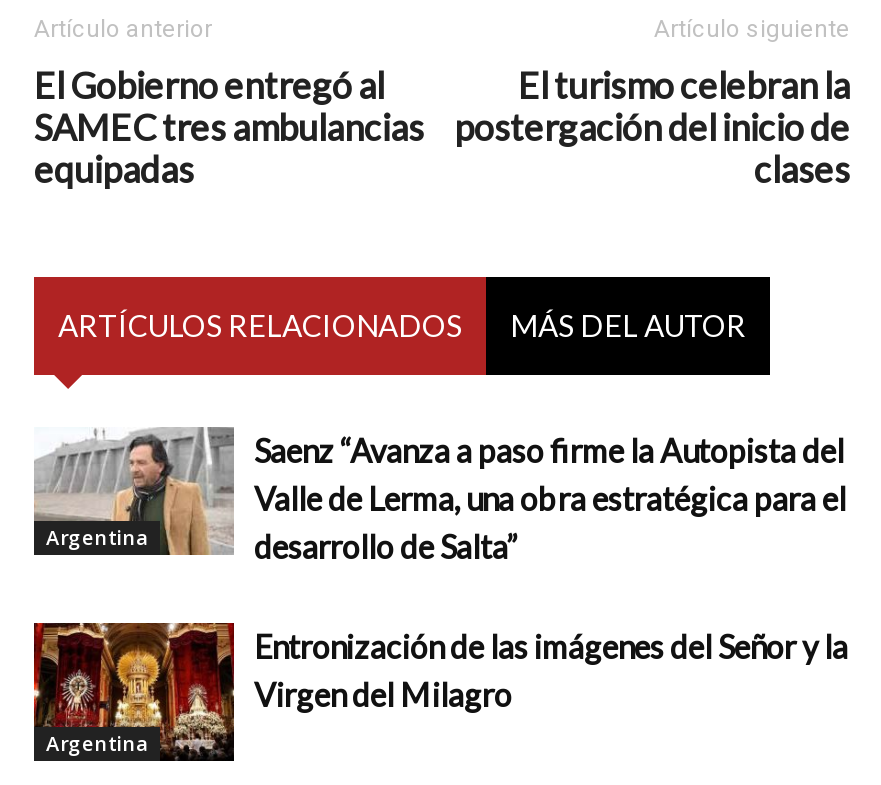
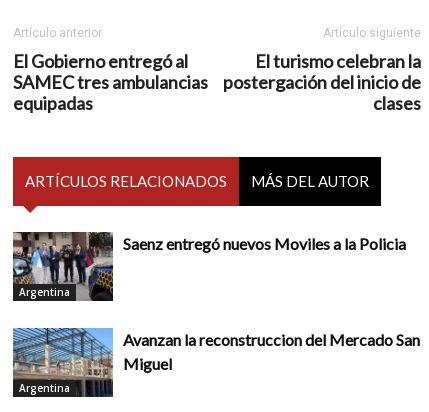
[34,427,846,566] [image] | Saenz “Avanza a paso firme la Autopista del | Valle de Lerma, una obra estratégica para el | desarrollo de Salta” -> [12,231,406,302] [image] | Saenz entregó nuevos Moviles a la Policia
[32,621,848,761] [image] | Entronización de las imágenes del Señor y la | Virgen del Milagro -> [12,327,420,397] [image] | Avanzan la reconstruccion del Mercado San | Miguel

